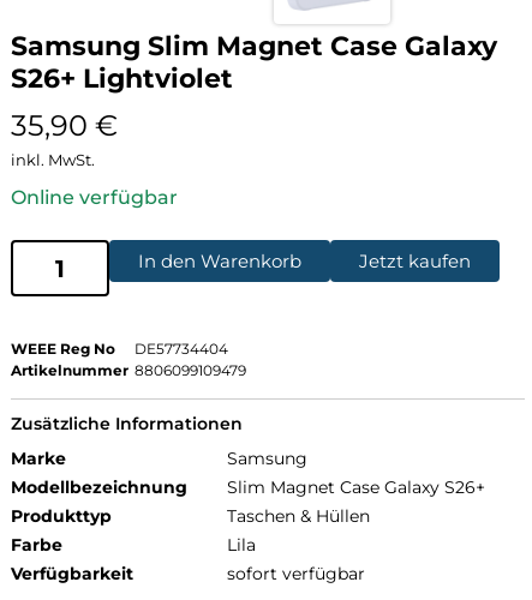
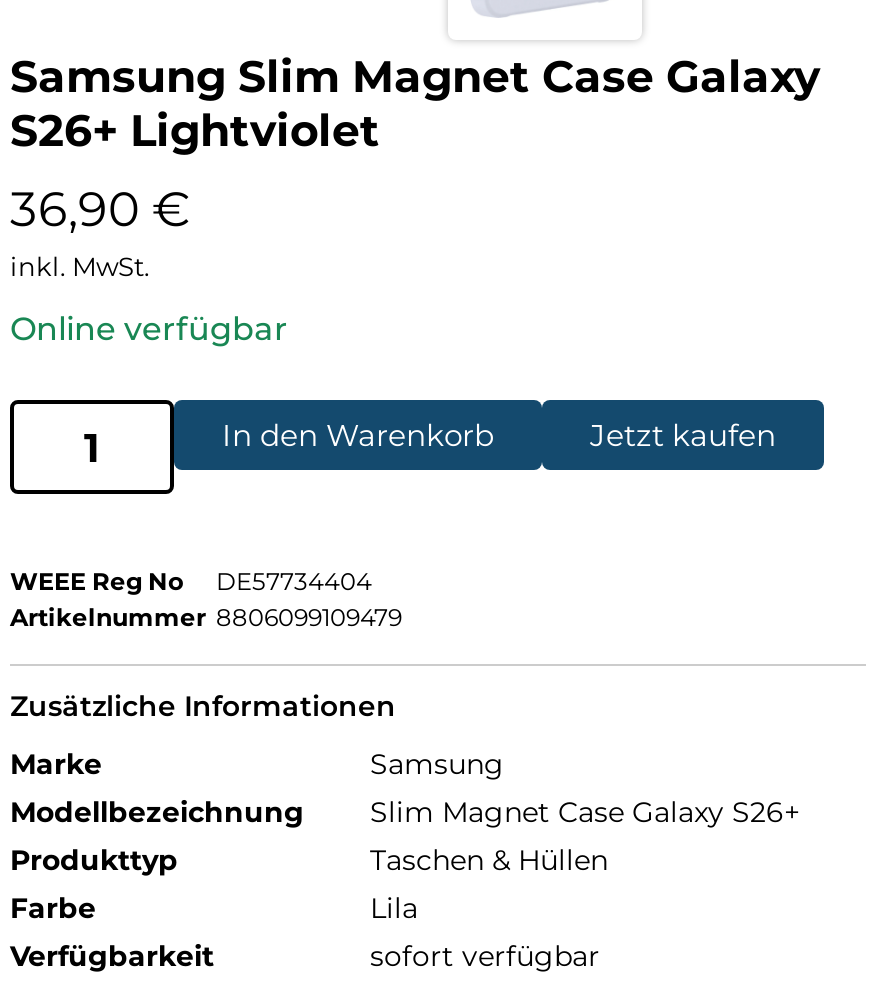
[11,109,118,143] 35,90 € -> [10,181,190,239] 36,90 €

